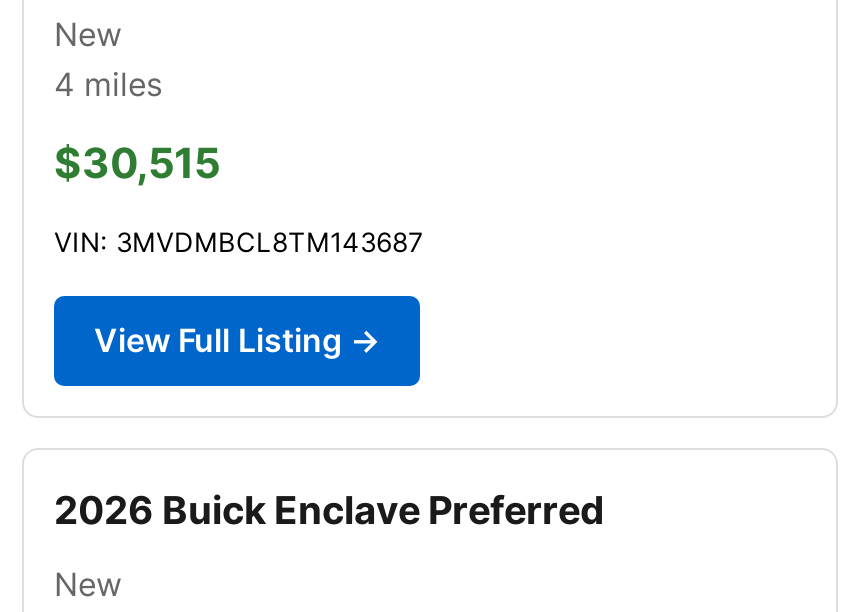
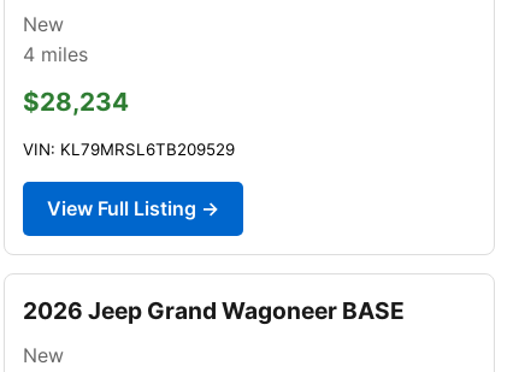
[54,138,220,188] $30,515 -> [23,87,129,117] $28,234
[54,226,424,258] VIN: 3MVDMBCL8TM143687 -> [23,140,235,159] VIN: KL79MRSL6TB209529
[54,486,604,534] 2026 Buick Enclave Preferred -> [23,296,405,325] 2026 Jeep Grand Wagoneer BASE

